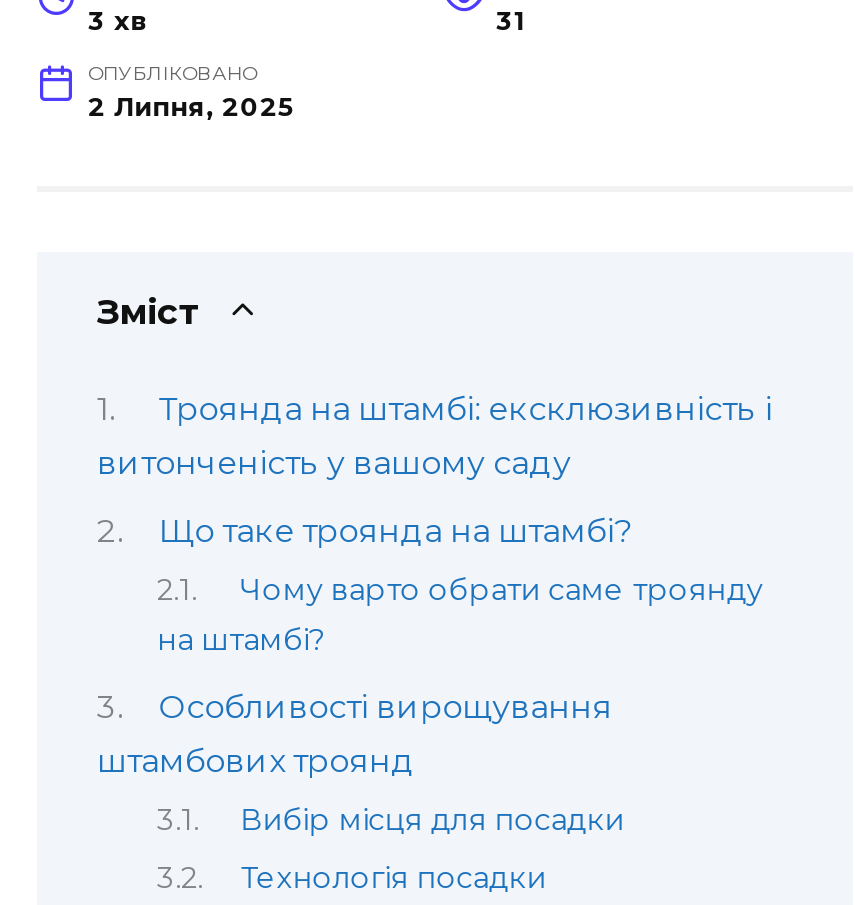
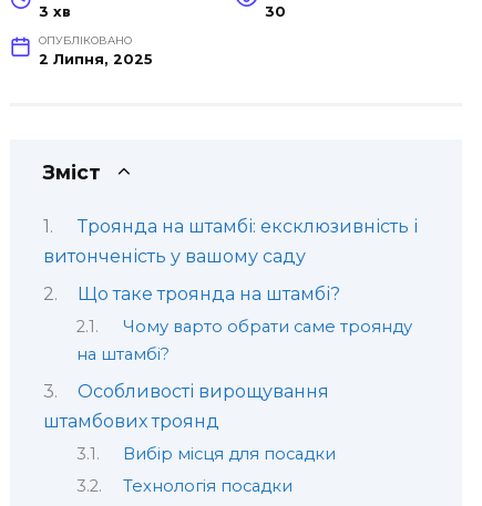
[496,6,526,36] 31 -> [264,3,285,20] 30

